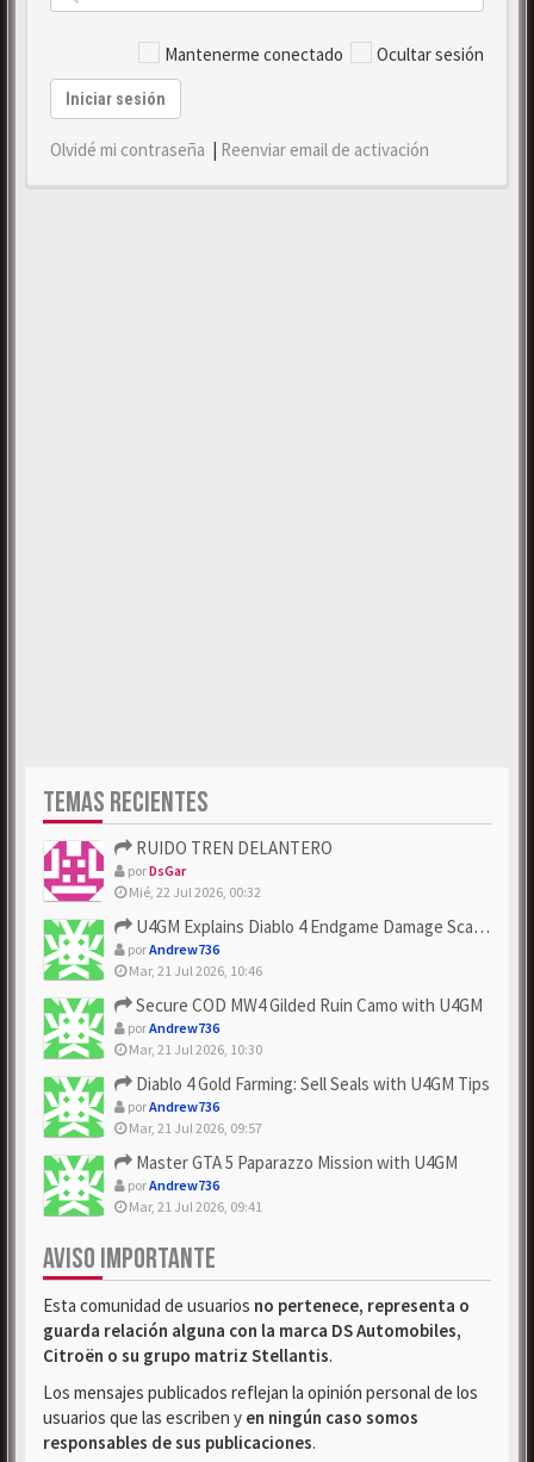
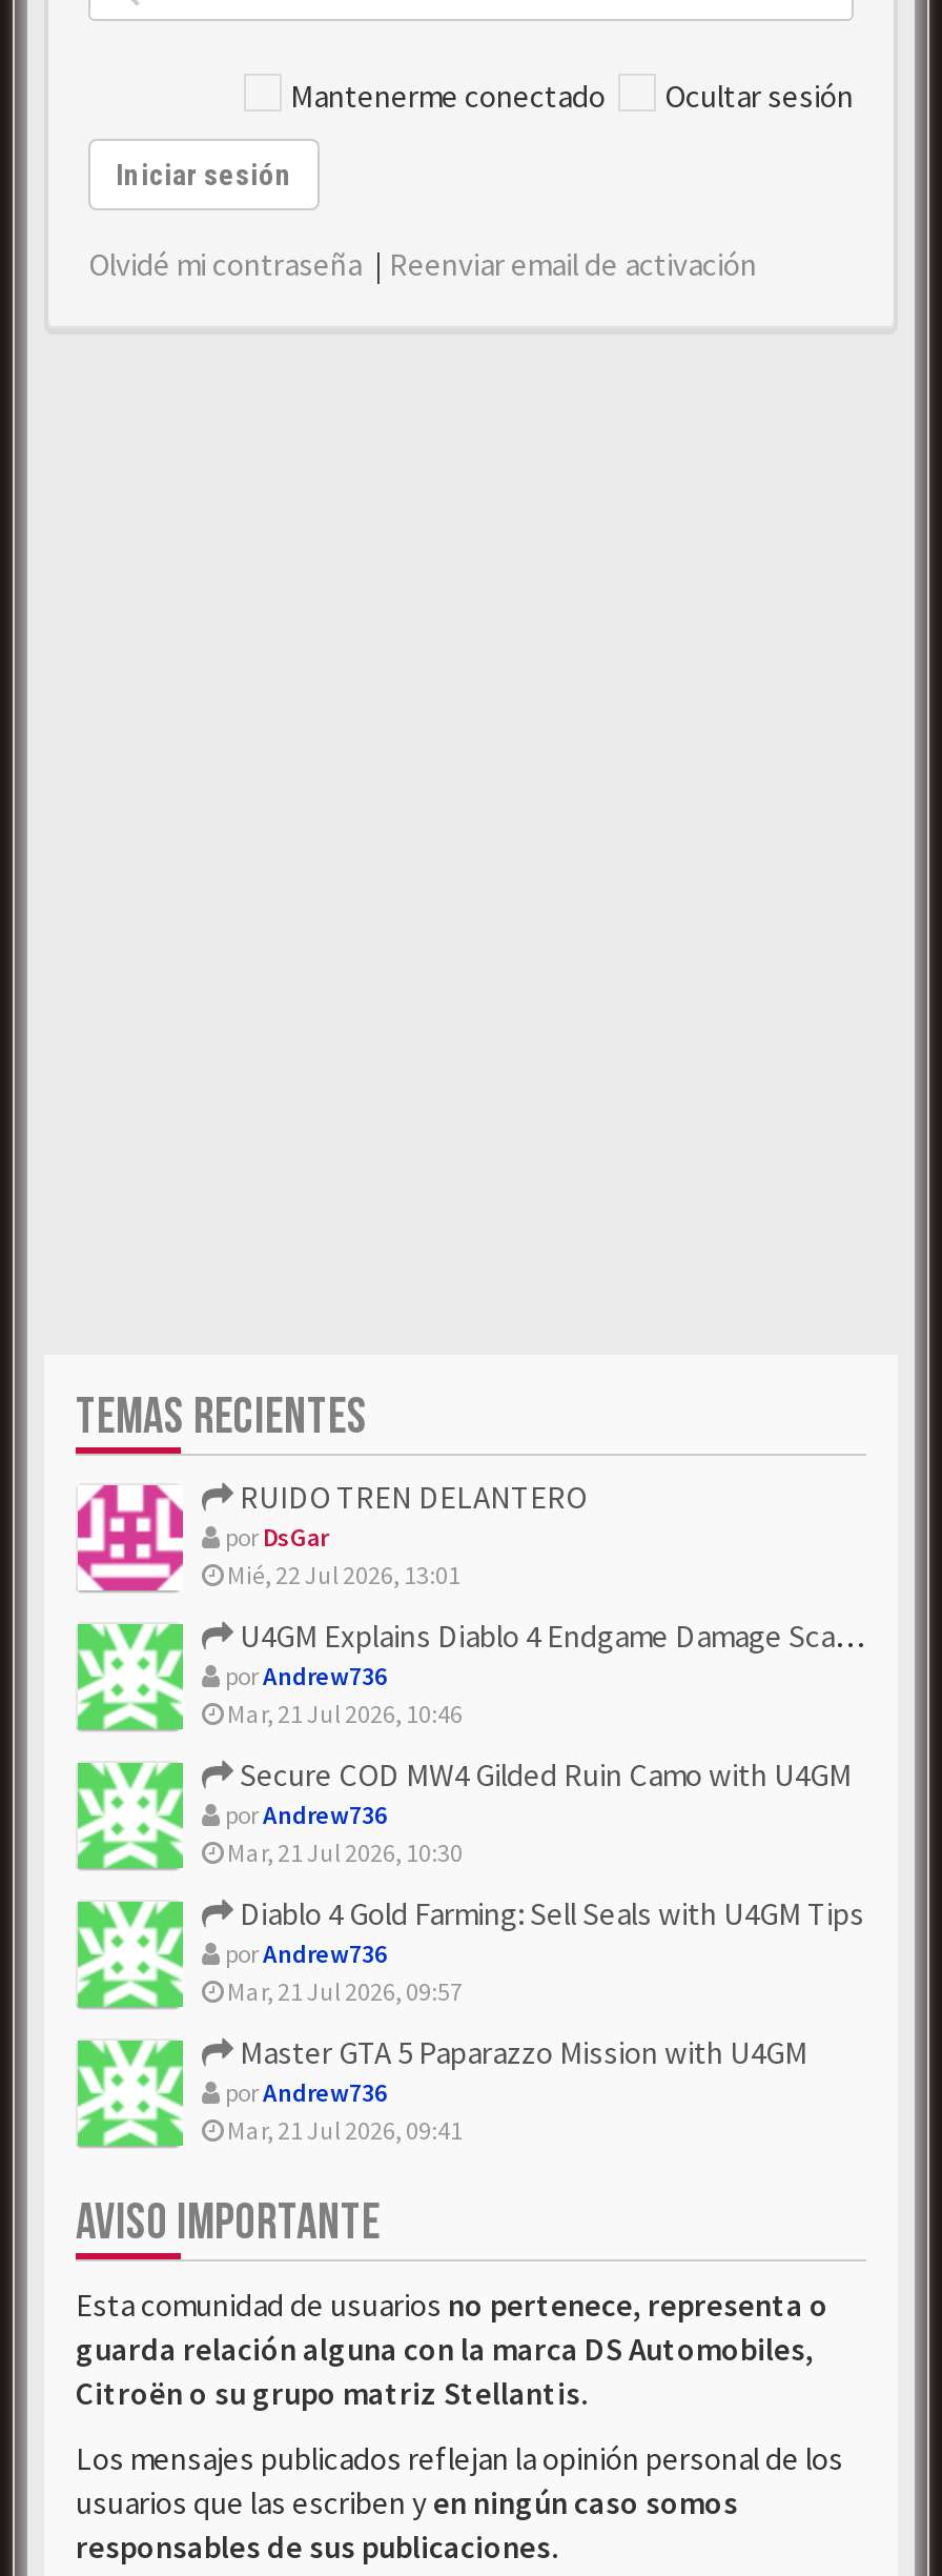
[126,883,261,901] Mié, 22 Jul 2026, 00:32 -> [223,1559,460,1590] Mié, 22 Jul 2026, 13:01

